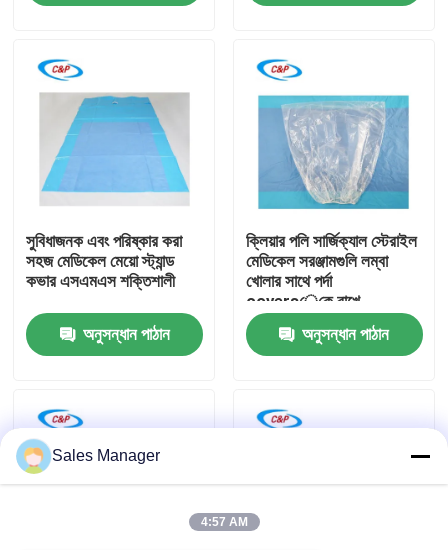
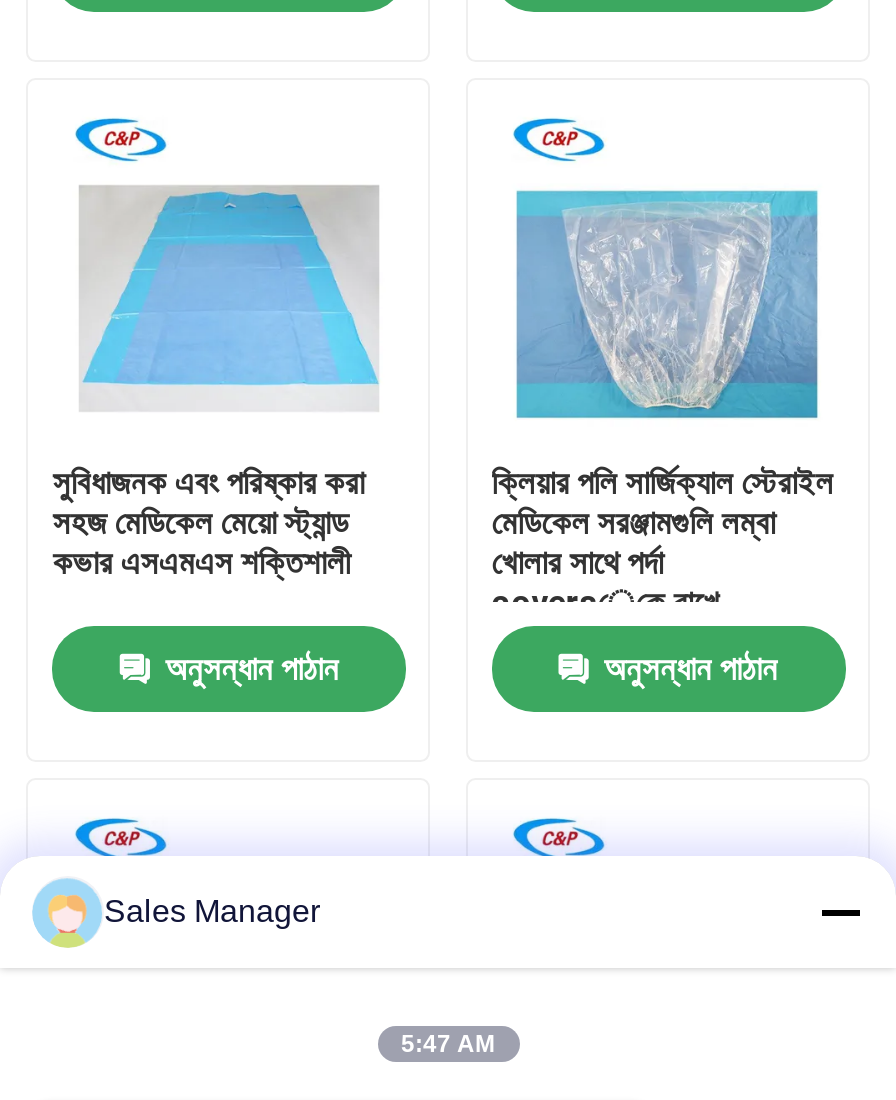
[200,515,247,529] 4:57 AM -> [401,1030,495,1058] 5:47 AM

